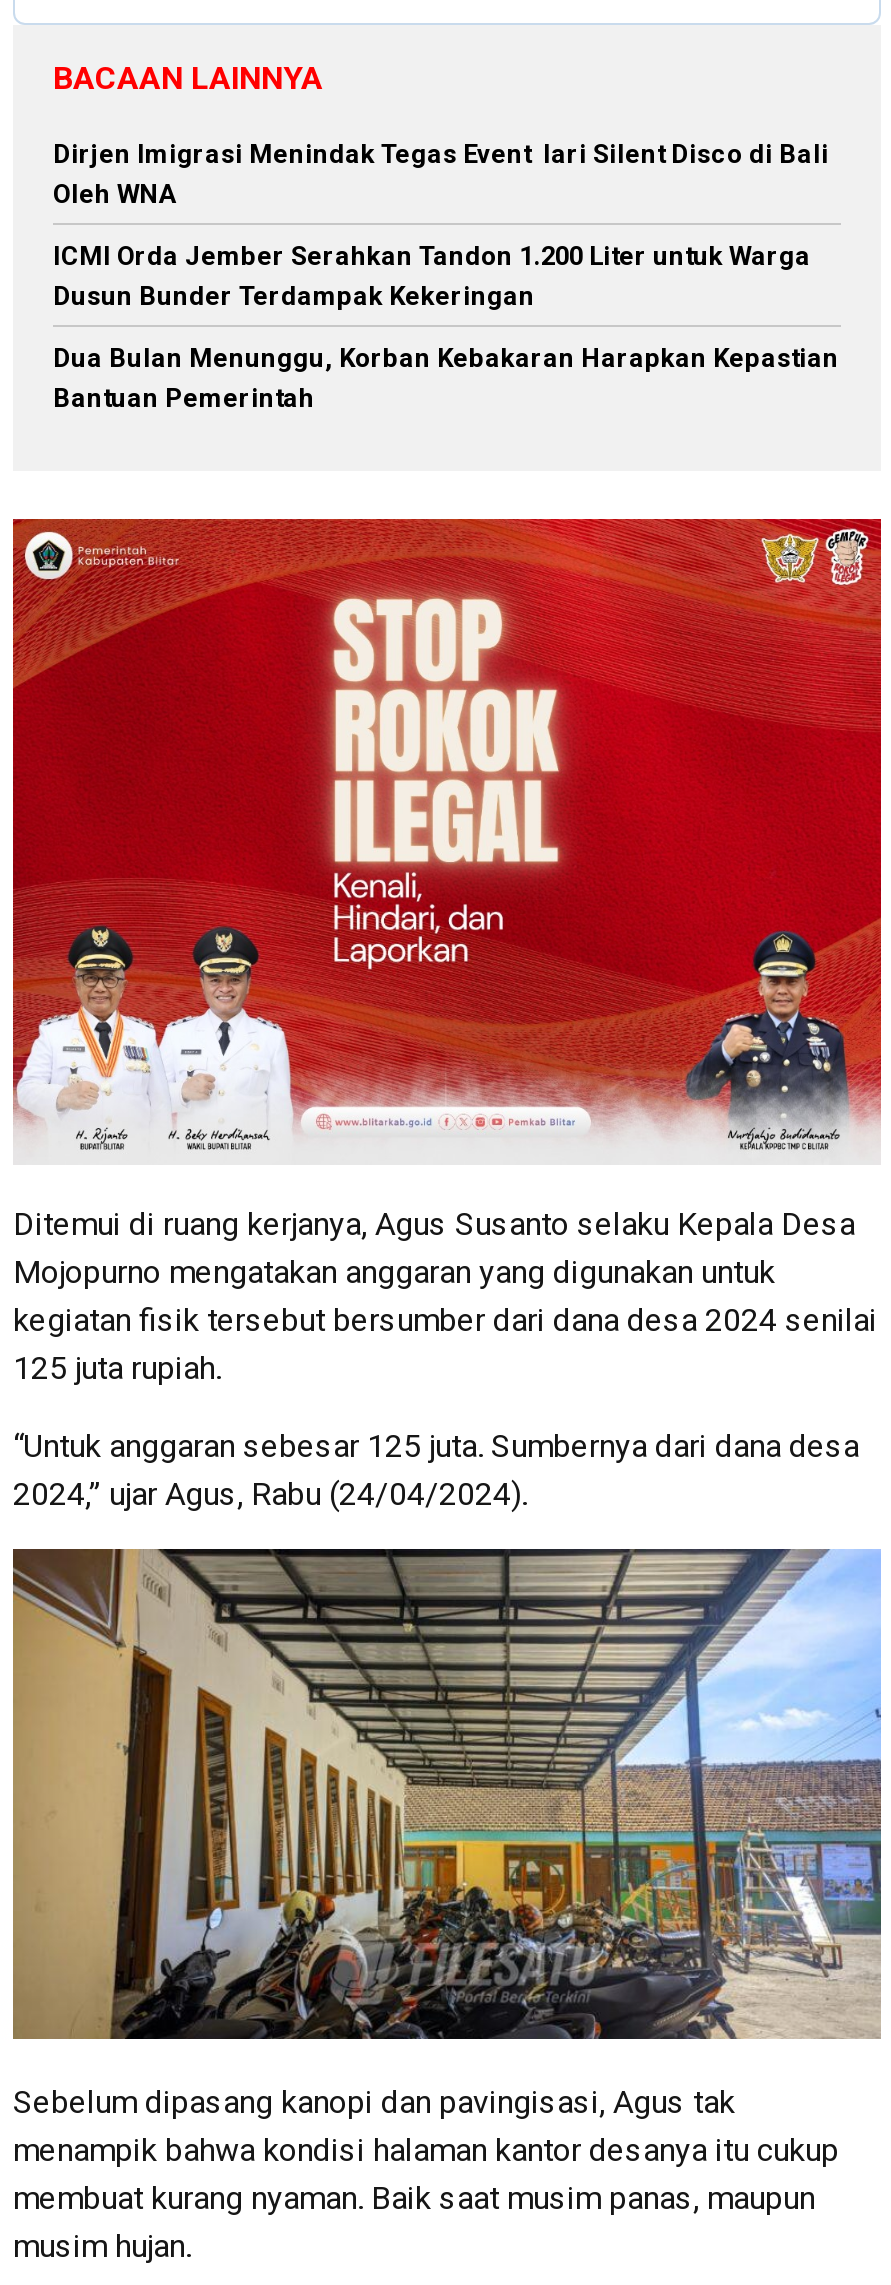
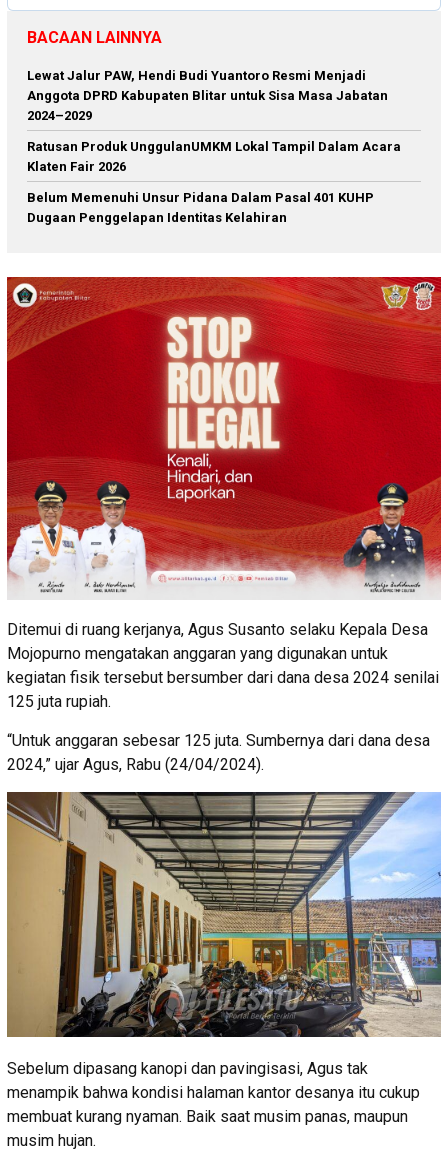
[53,140,829,210] Dirjen Imigrasi Menindak Tegas Event lari Silent Disco di Bali | Oleh WNA -> [27,68,388,123] Lewat Jalur PAW, Hendi Budi Yuantoro Resmi Menjadi | Anggota DPRD Kabupaten Blitar untuk Sisa Masa Jabatan | 2024–2029
[53,242,811,312] ICMI Orda Jember Serahkan Tandon 1.200 Liter untuk Warga | Dusun Bunder Terdampak Kekeringan -> [27,139,401,174] Ratusan Produk UnggulanUMKM Lokal Tampil Dalam Acara | Klaten Fair 2026
[53,344,839,414] Dua Bulan Menunggu, Korban Kebakaran Harapkan Kepastian | Bantuan Pemerintah -> [27,190,374,225] Belum Memenuhi Unsur Pidana Dalam Pasal 401 KUHP | Dugaan Penggelapan Identitas Kelahiran

